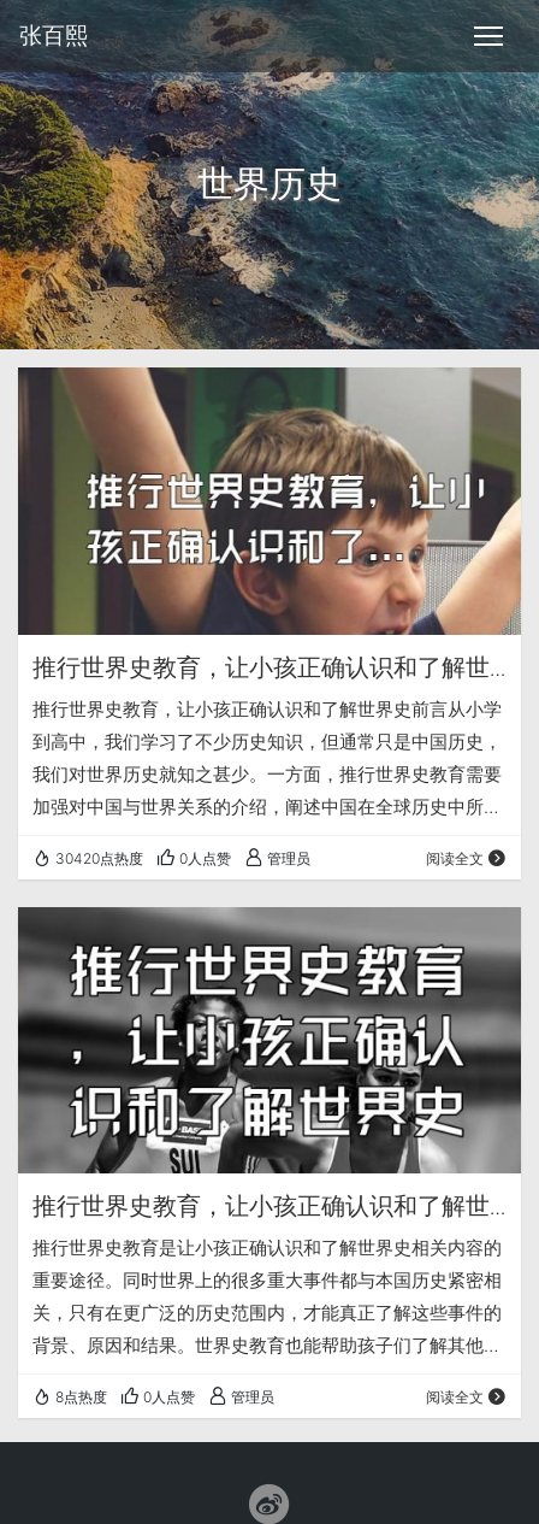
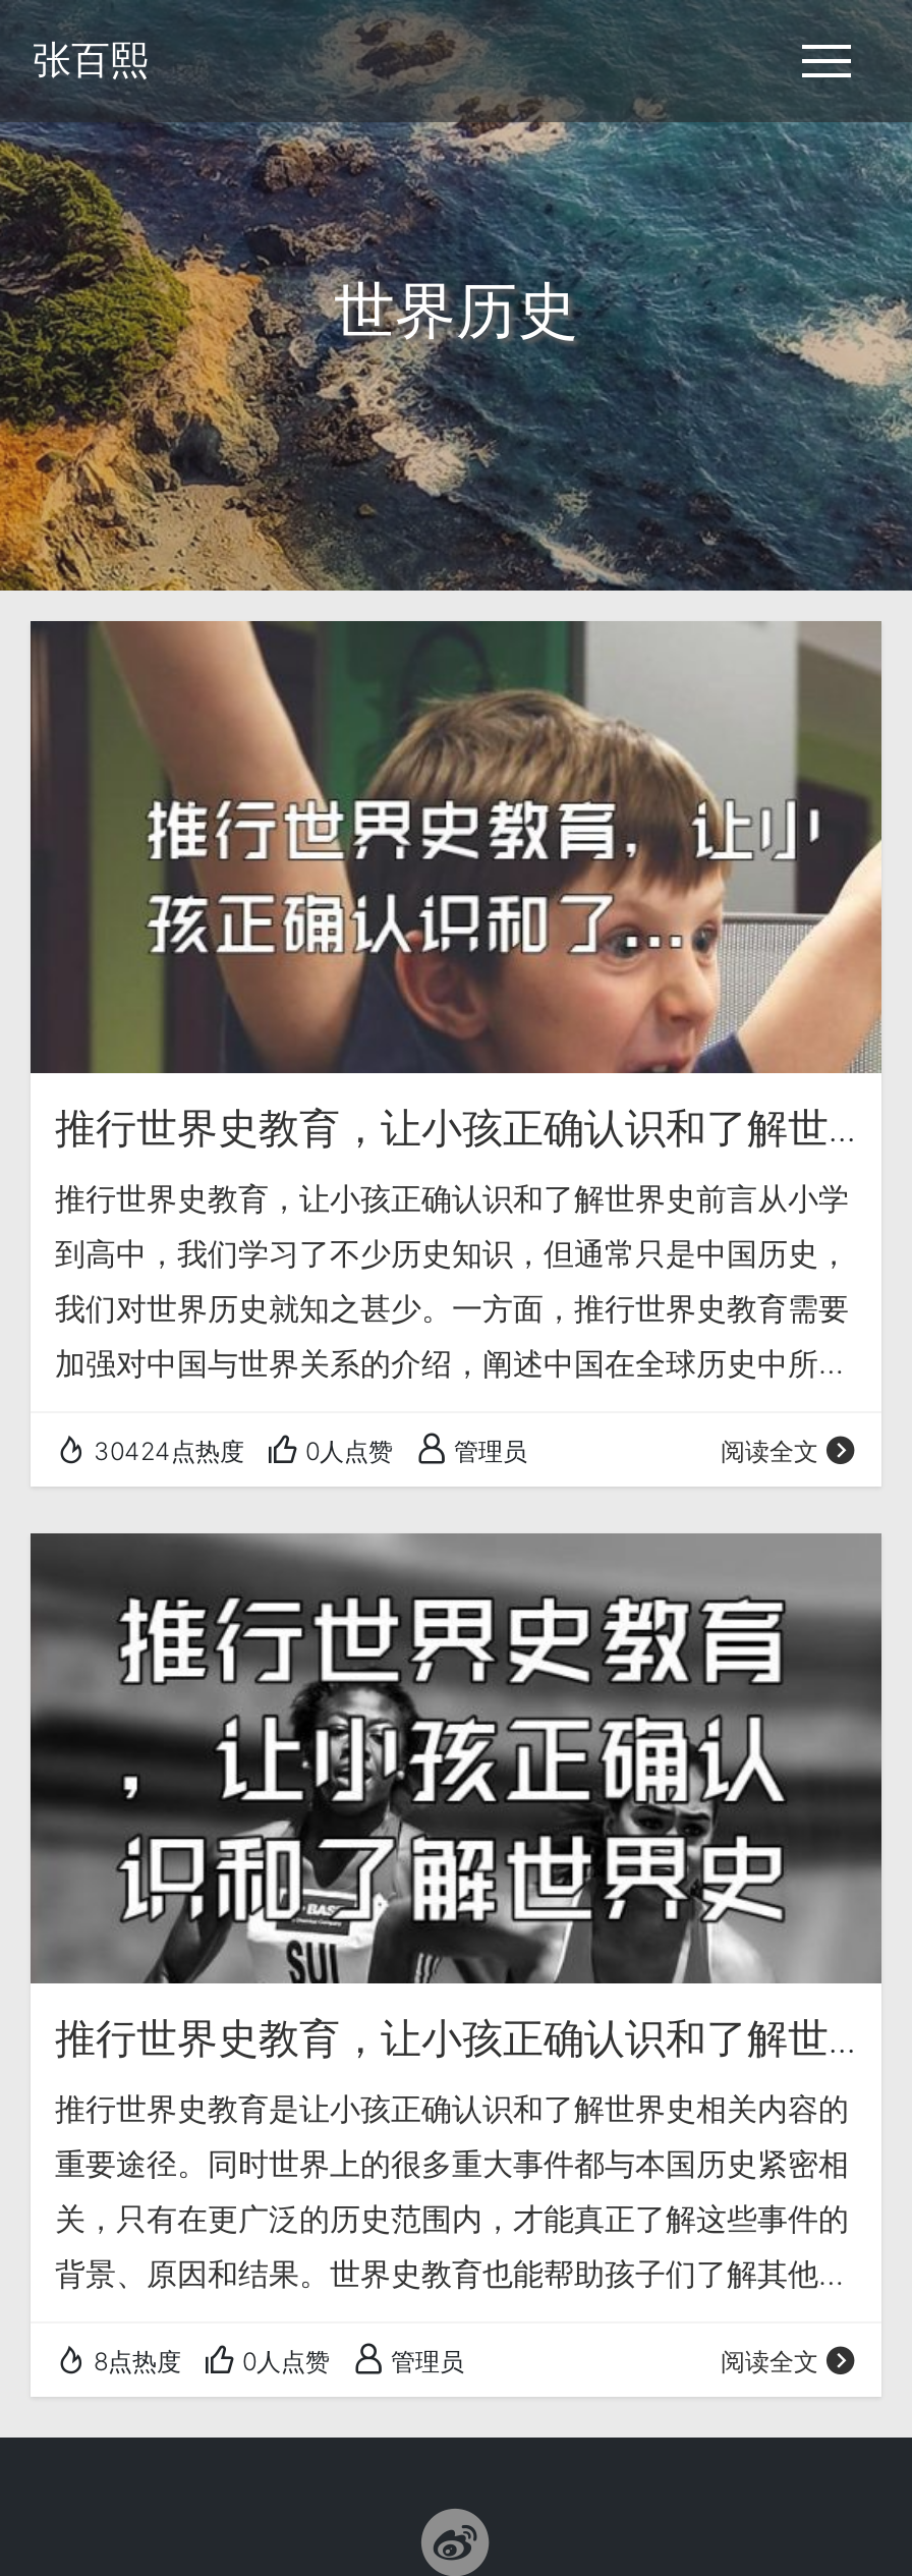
[55,849,310,867] 30420点热度 0人点赞 管理员 -> [94,1435,527,1465] 30424点热度 0人点赞 管理员

